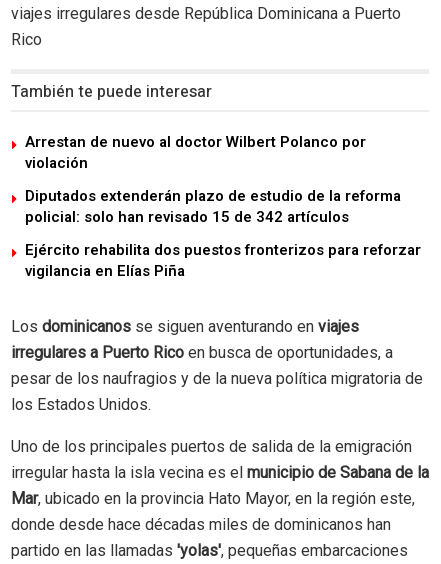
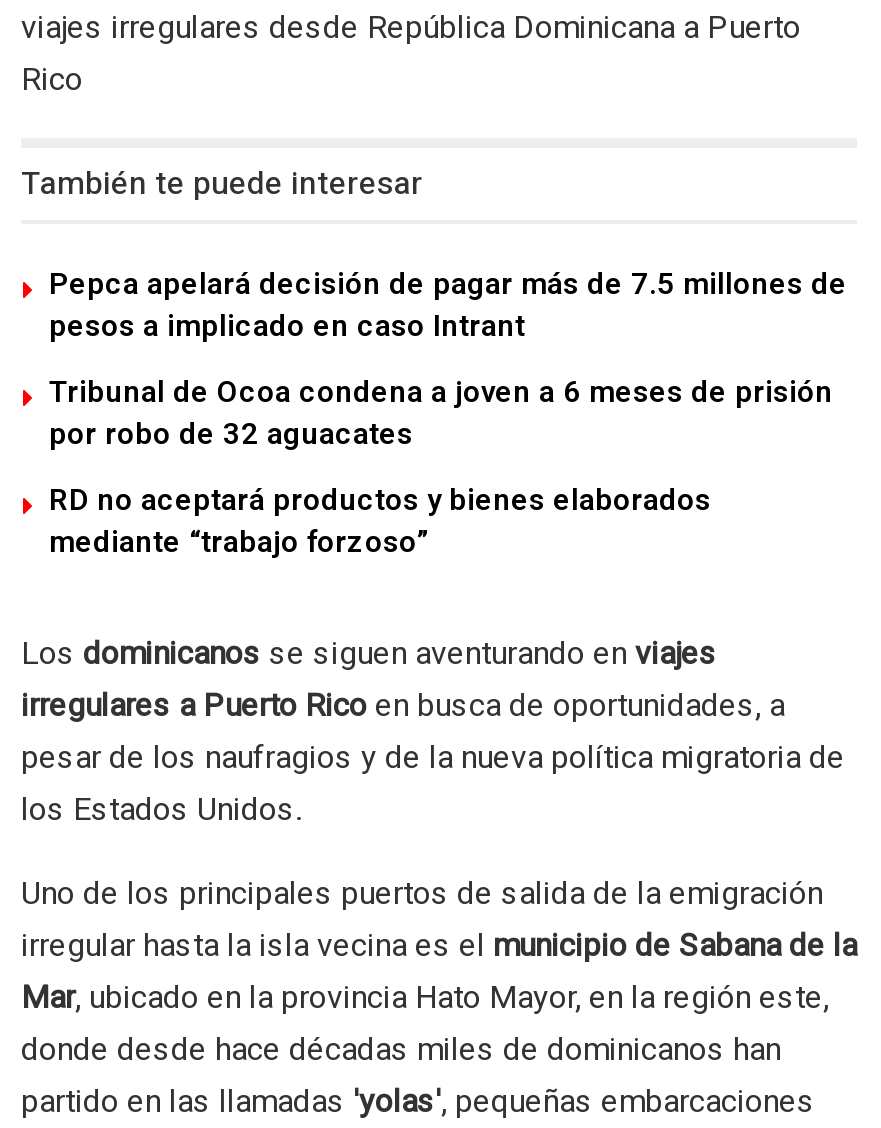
[25,131,366,174] Arrestan de nuevo al doctor Wilbert Polanco por | violación -> [49,262,847,348] Pepca apelará decisión de pagar más de 7.5 millones de | pesos a implicado en caso Intrant
[25,185,401,228] Diputados extenderán plazo de estudio de la reforma | policial: solo han revisado 15 de 342 artículos -> [49,370,833,456] Tribunal de Ocoa condena a joven a 6 meses de prisión | por robo de 32 aguacates
[25,239,421,282] Ejército rehabilita dos puestos fronterizos para reforzar | vigilancia en Elías Piña -> [49,478,711,564] RD no aceptará productos y bienes elaborados | mediante “trabajo forzoso”

